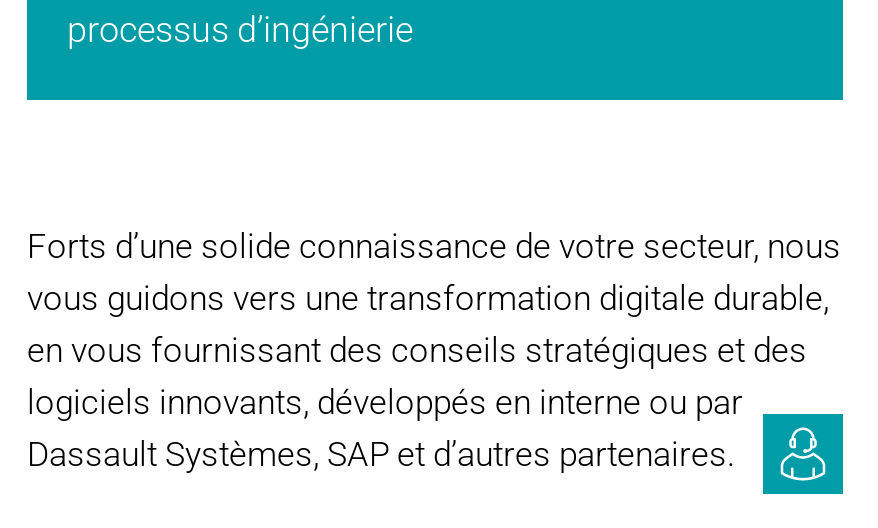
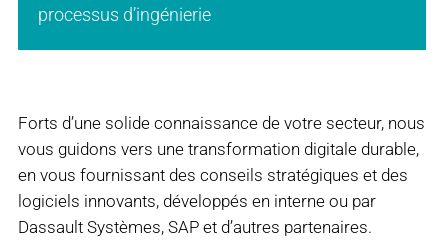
[761,412,845,496] [image] -> none

